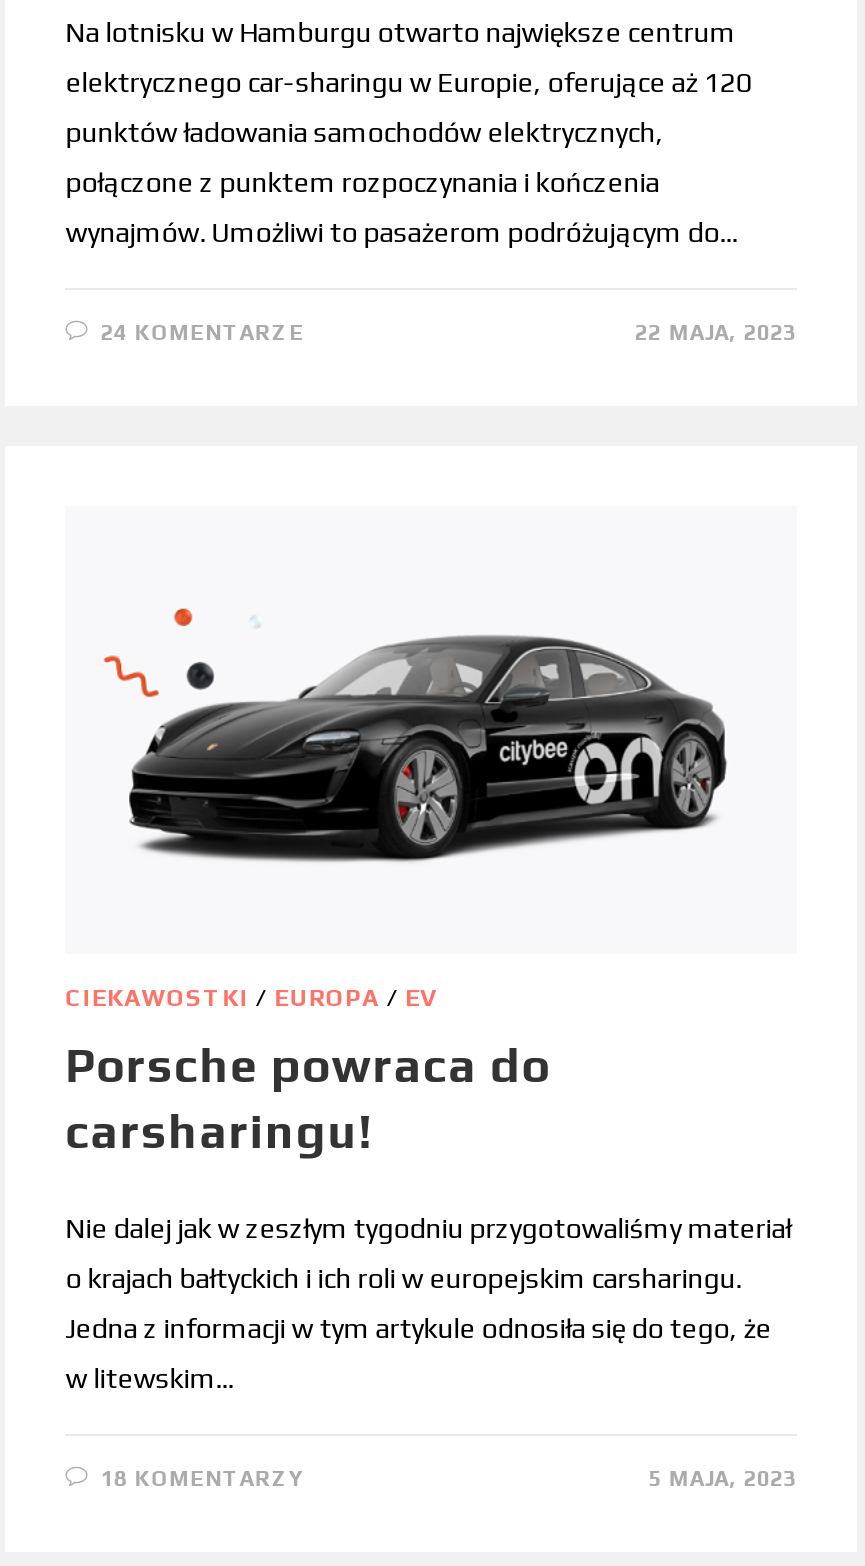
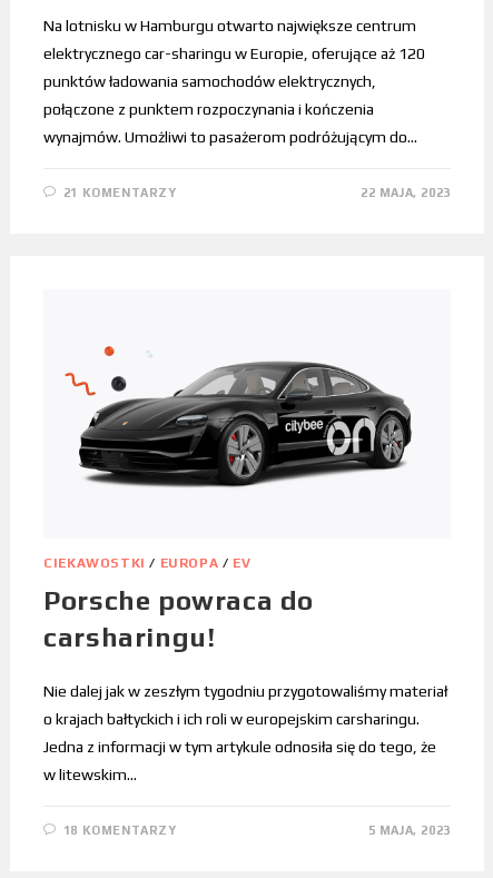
[101,320,304,344] 24 KOMENTARZE -> [63,186,177,199] 21 KOMENTARZY

